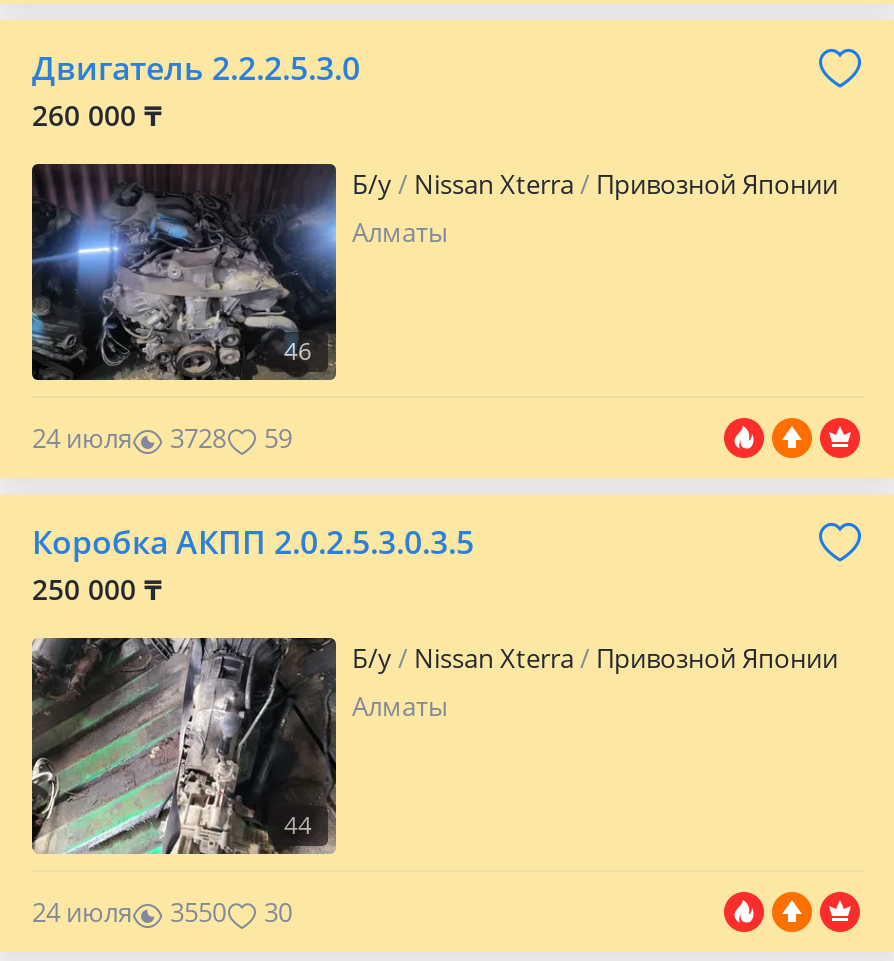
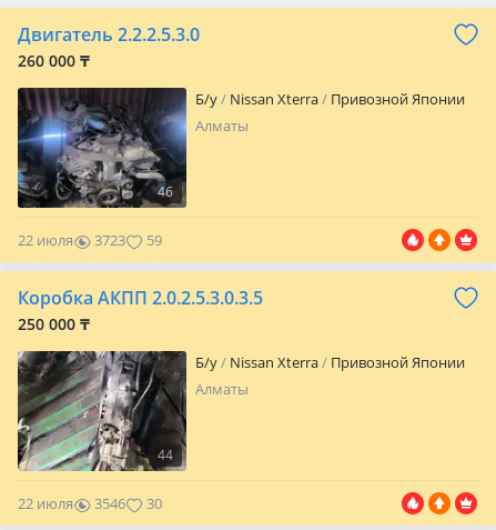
[32,420,132,456] 24 июля -> [18,230,73,250] 22 июля
[170,420,226,456] 3728 -> [94,230,125,250] 3723
[32,894,132,930] 24 июля -> [18,493,73,513] 22 июля
[170,894,226,930] 3550 -> [94,493,125,513] 3546

